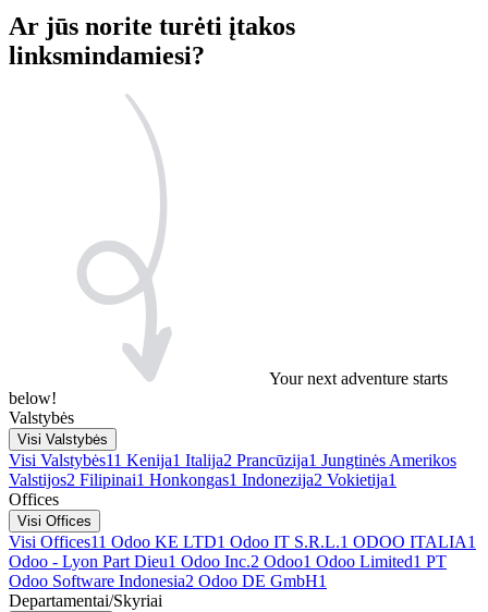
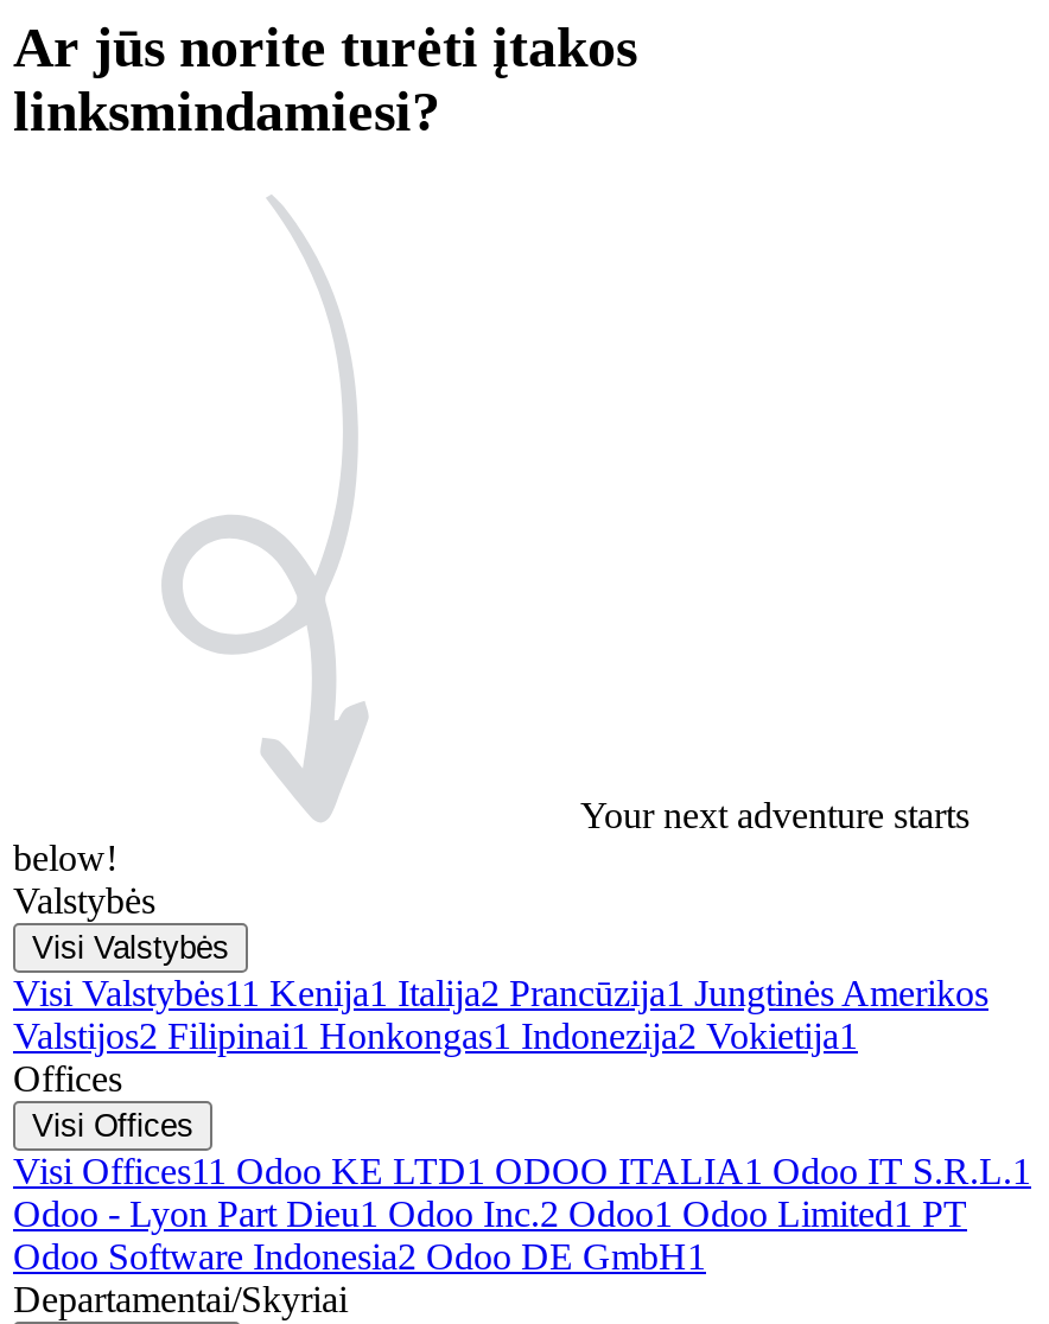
[9,532,476,551] Visi Offices11 Odoo KE LTD1 Odoo IT S.R.L. 1 ODOO ITALIA1 -> [13,1150,1031,1190] Visi Offices11 Odoo KE LTD1 ODOO ITALIA 1 Odoo IT S.R.L.1

